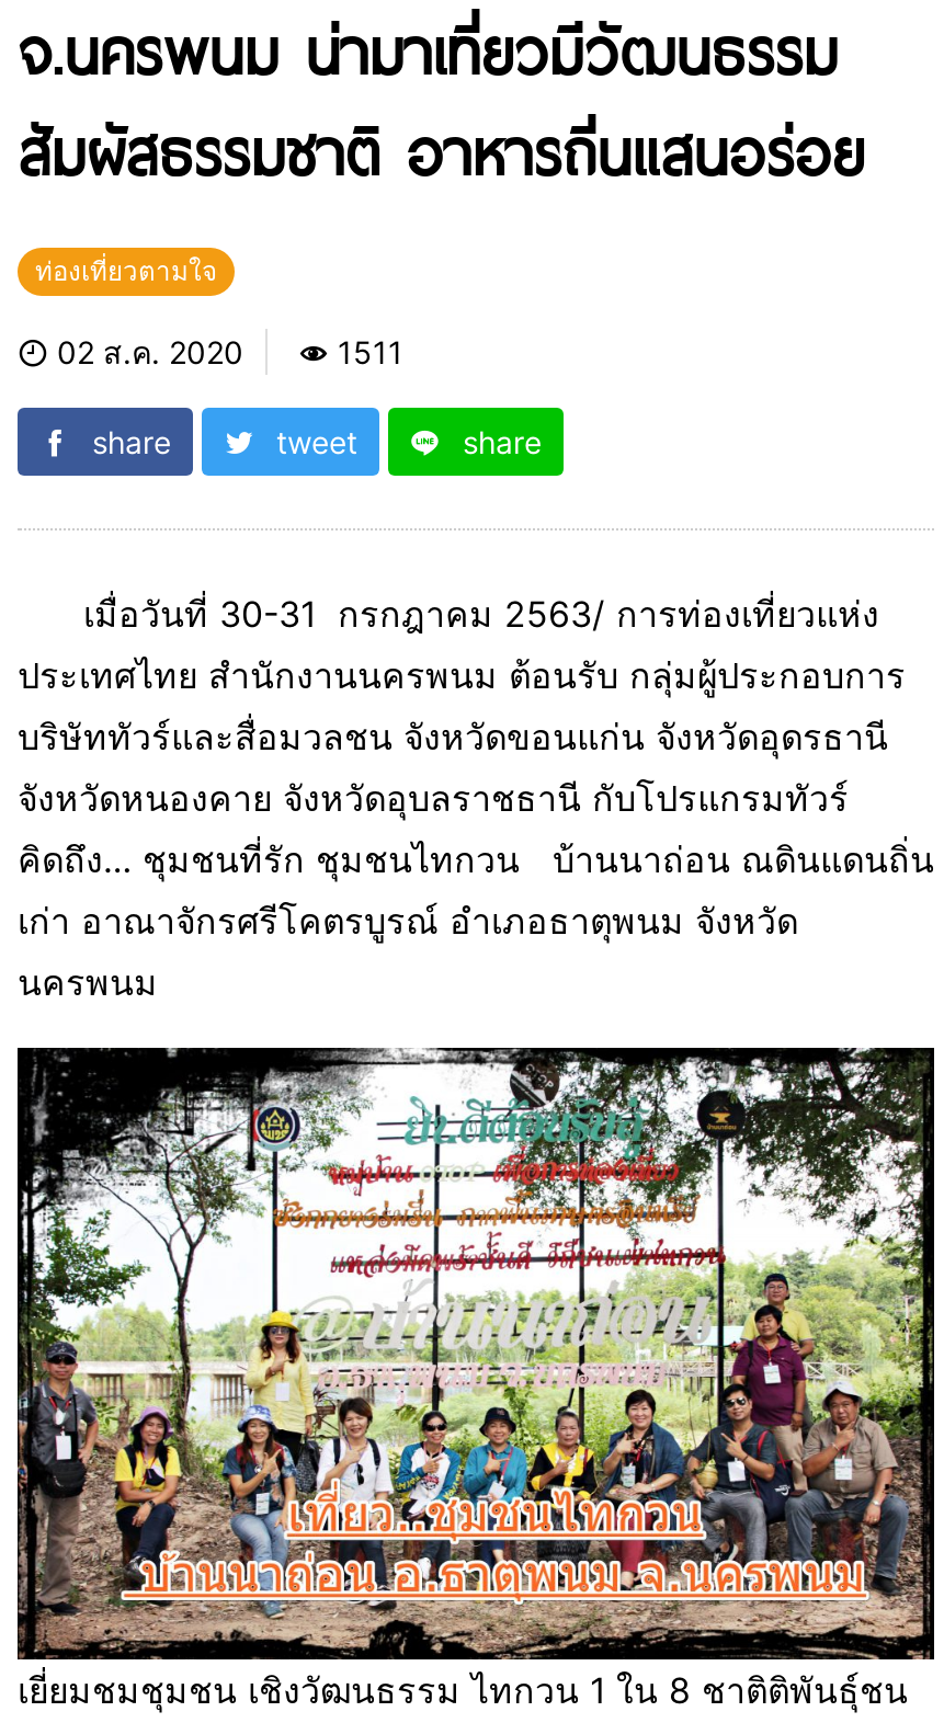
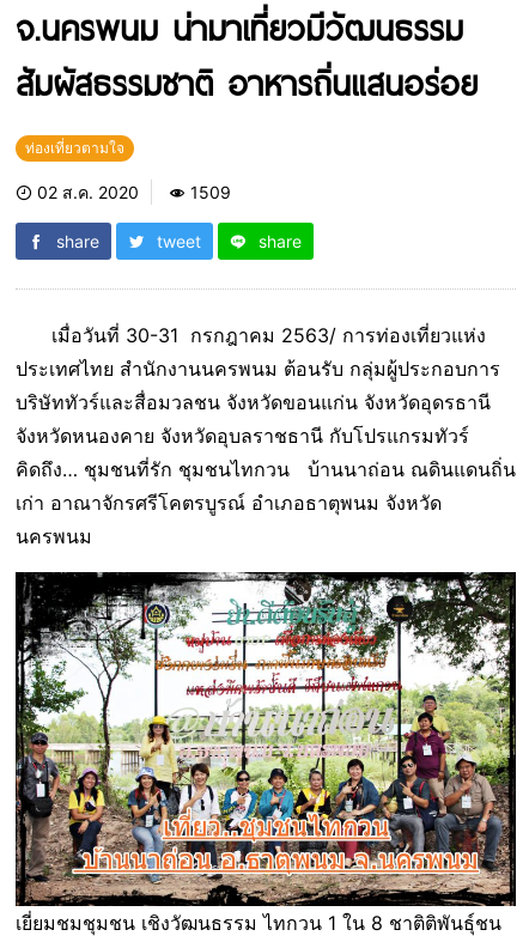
[329,333,403,370] 1511 -> [186,182,231,202] 1509

